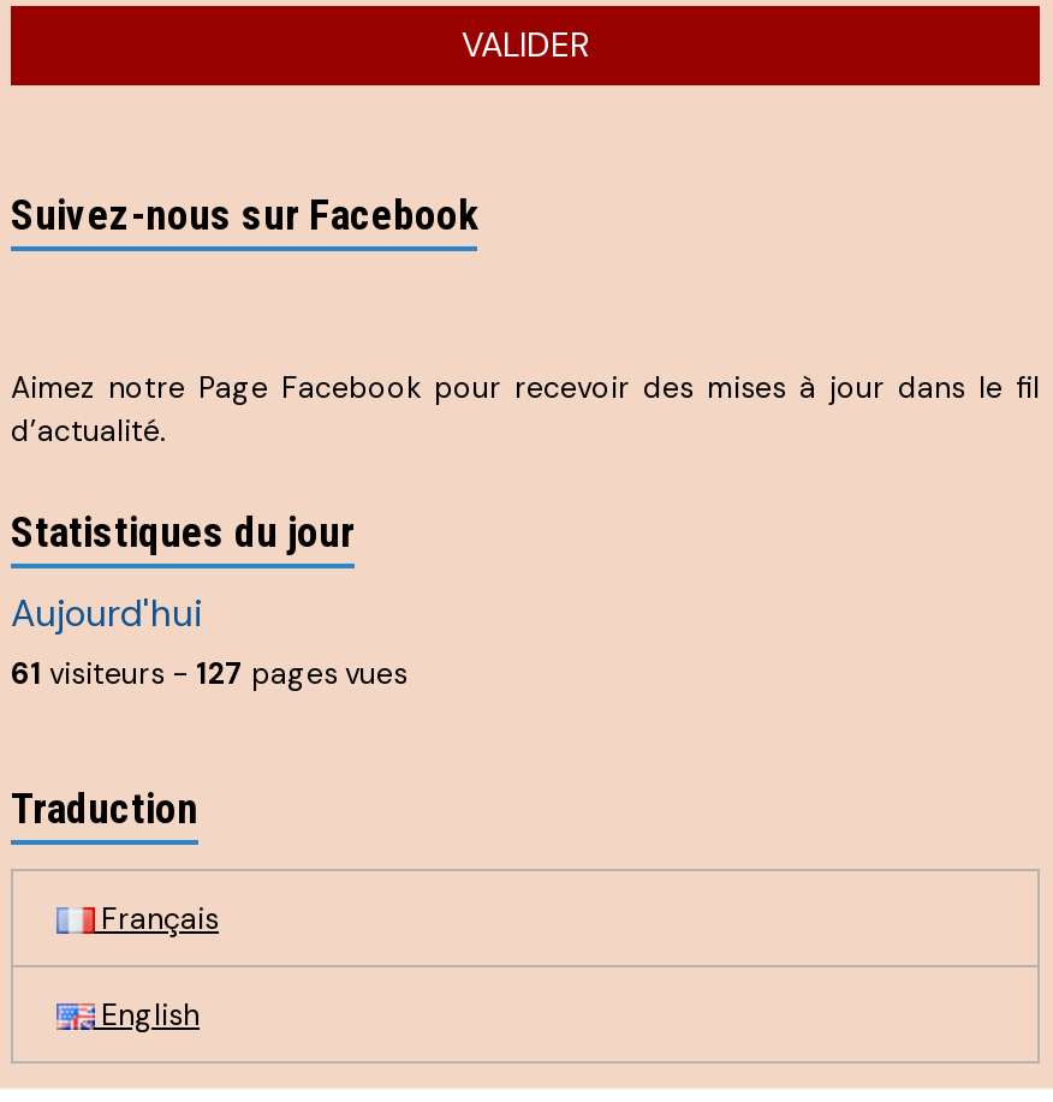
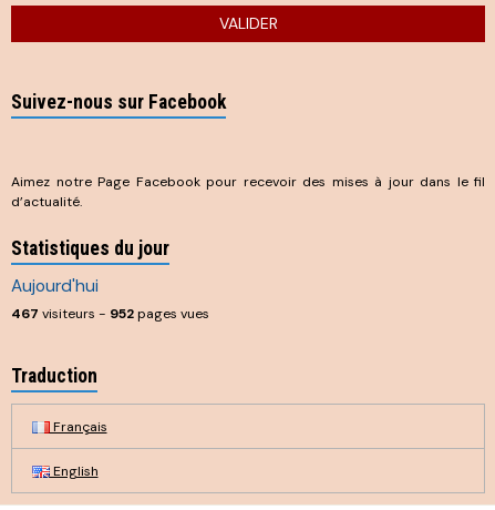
[11,656,407,694] 61 visiteurs - 127 pages vues -> [11,305,209,323] 467 visiteurs - 952 pages vues

